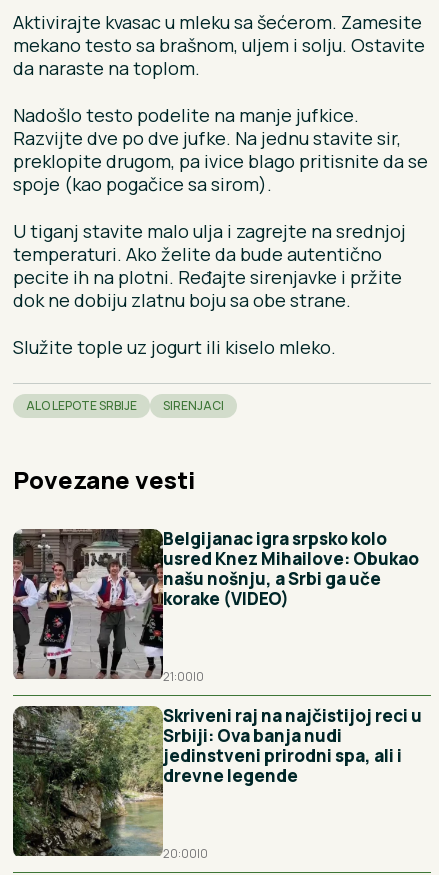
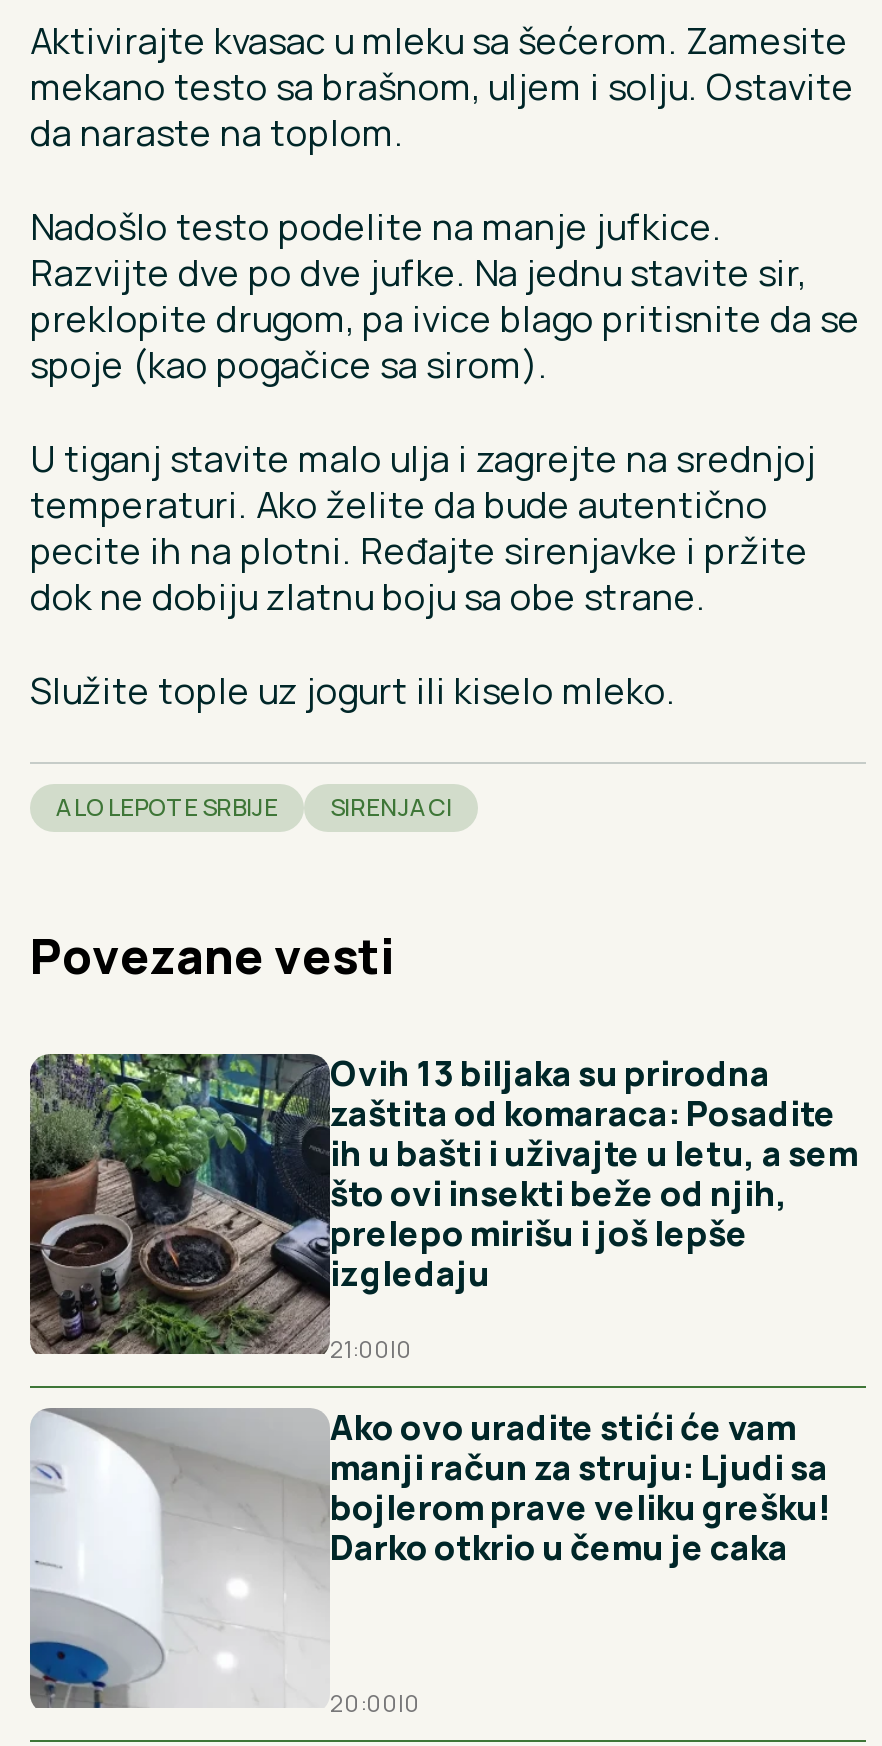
[13,527,419,679] [image] | Belgijanac igra srpsko kolo | usred Knez Mihailove: Obukao | našu nošnju, a Srbi ga uče | korake (VIDEO) -> [28,1050,858,1354] [image] | Ovih 13 biljaka su prirodna | zaštita od komaraca: Posadite | ih u bašti i uživajte u letu, a sem | što ovi insekti beže od njih, | prelepo mirišu i još lepše | izgledaju
[12,704,422,857] [image] | Skriveni raj na najčistijoj reci u | Srbiji: Ova banja nudi | jedinstveni prirodni spa, ali i | drevne legende -> [28,1404,830,1710] [image] | Ako ovo uradite stići će vam | manji račun za struju: Ljudi sa | bojlerom prave veliku grešku! | Darko otkrio u čemu je caka

